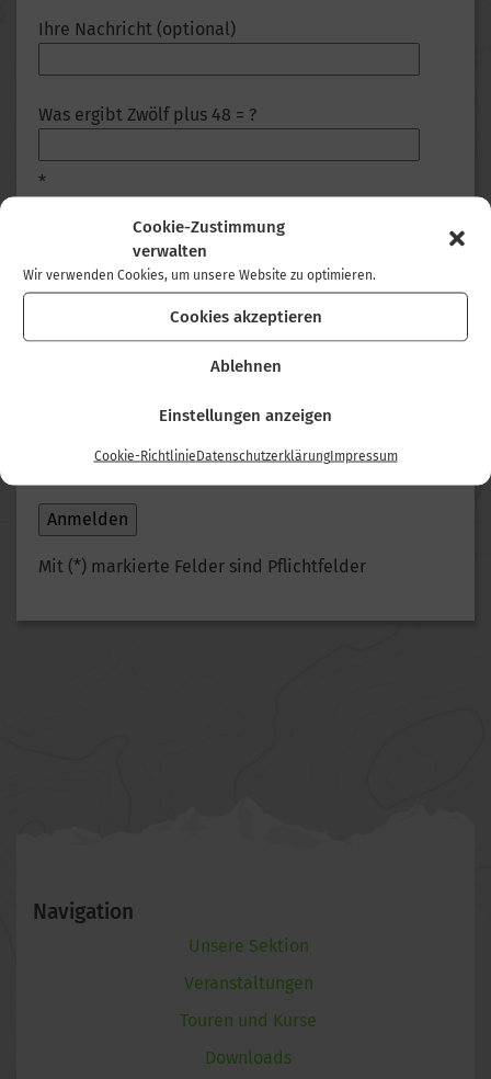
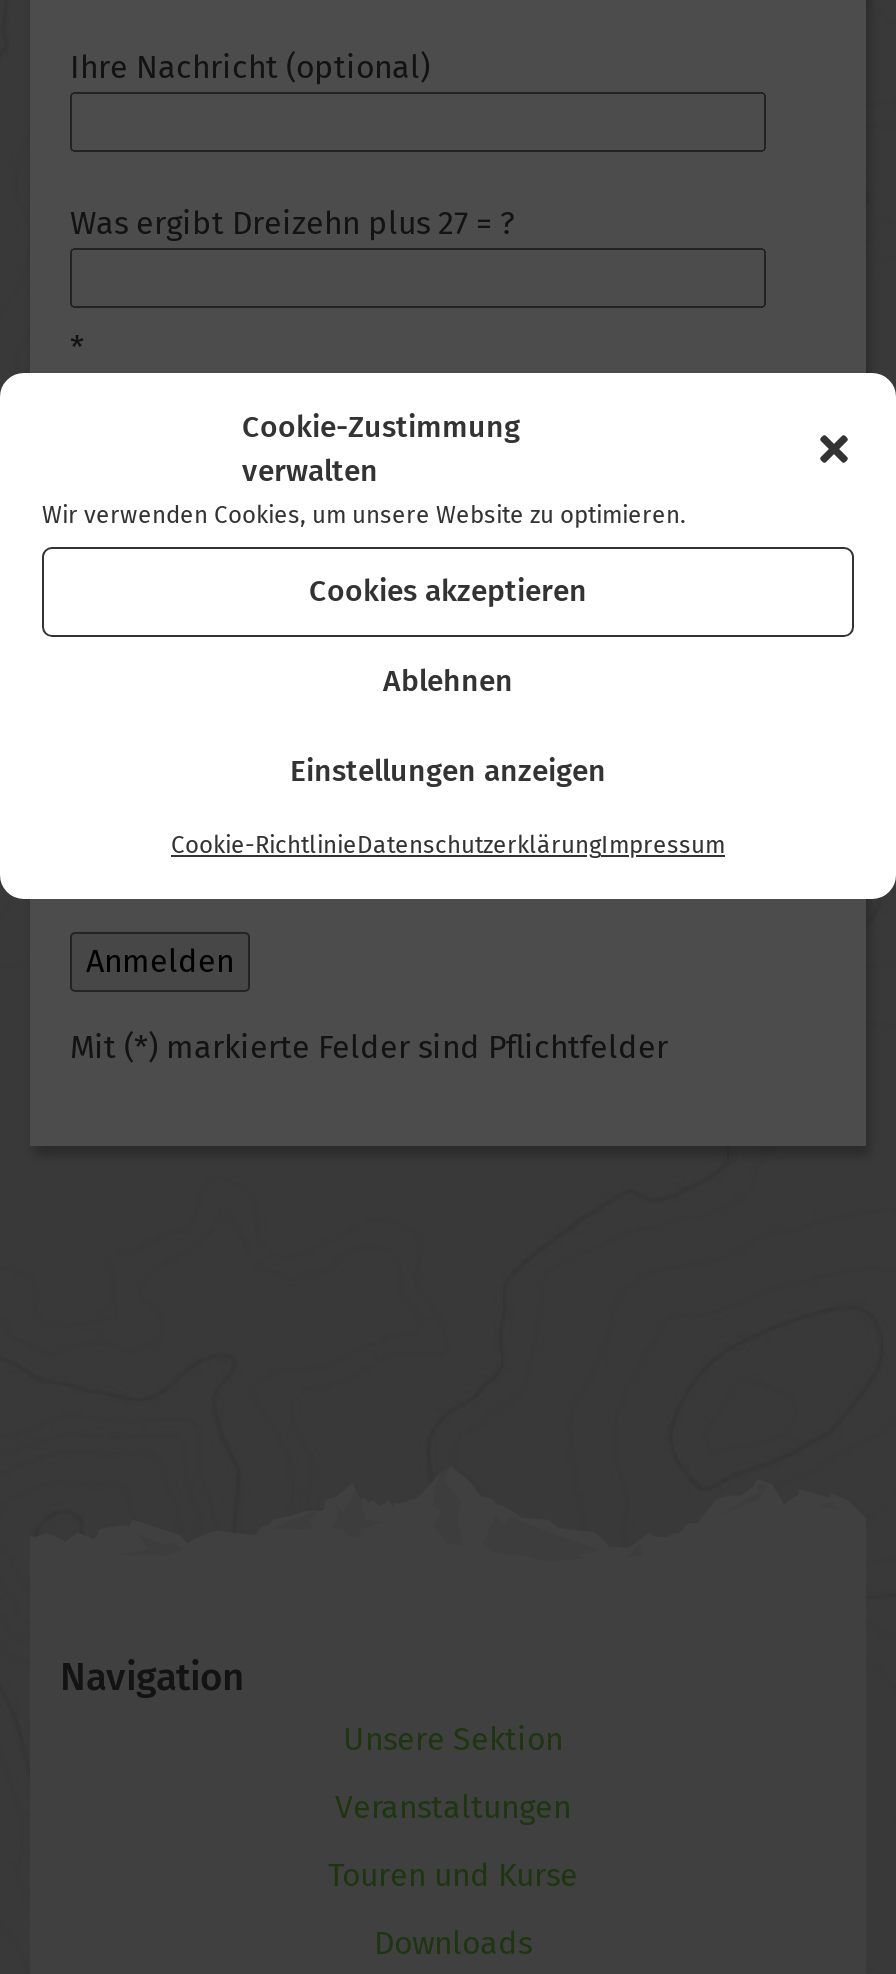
[38,104,256,124] Was ergibt Zwölf plus 48 = ? -> [70,203,514,241] Was ergibt Dreizehn plus 27 = ?

